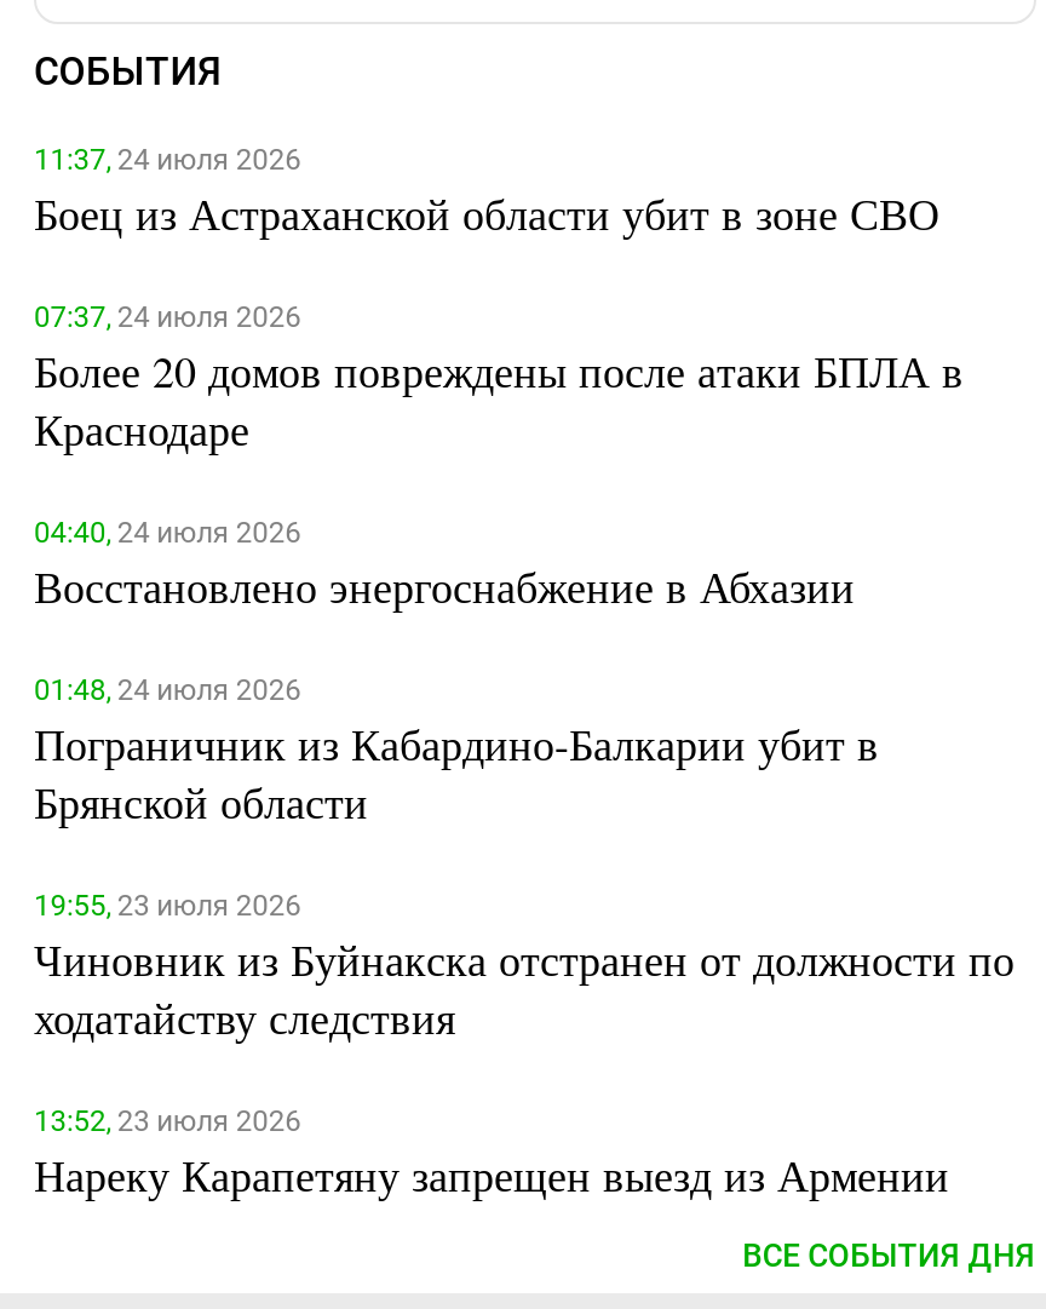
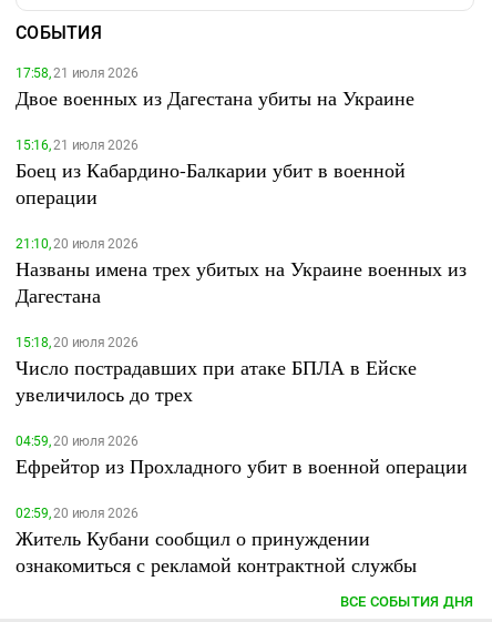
[34,143,939,243] 11:37, 24 июля 2026 | Боец из Астраханской области убит в зоне СВО -> [16,66,414,111] 17:58, 21 июля 2026 | Двое военных из Дагестана убиты на Украине
[34,301,964,458] 07:37, 24 июля 2026 | Более 20 домов повреждены после атаки БПЛА в | Краснодаре -> [16,138,406,210] 15:16, 21 июля 2026 | Боец из Кабардино-Балкарии убит в военной | операции
[34,516,855,616] 04:40, 24 июля 2026 | Восстановлено энергоснабжение в Абхазии -> [16,236,467,308] 21:10, 20 июля 2026 | Названы имена трех убитых на Украине военных из | Дагестана
[34,674,879,831] 01:48, 24 июля 2026 | Пограничник из Кабардино-Балкарии убит в | Брянской области -> [16,335,417,407] 15:18, 20 июля 2026 | Число пострадавших при атаке БПЛА в Ейске | увеличилось до трех
[34,889,1015,1047] 19:55, 23 июля 2026 | Чиновник из Буйнакска отстранен от должности по | ходатайству следствия -> [16,434,468,479] 04:59, 20 июля 2026 | Ефрейтор из Прохладного убит в военной операции
[34,1105,949,1204] 13:52, 23 июля 2026 | Нареку Карапетяну запрещен выезд из Армении -> [16,506,417,578] 02:59, 20 июля 2026 | Житель Кубани сообщил о принуждении | ознакомиться с рекламой контрактной службы

